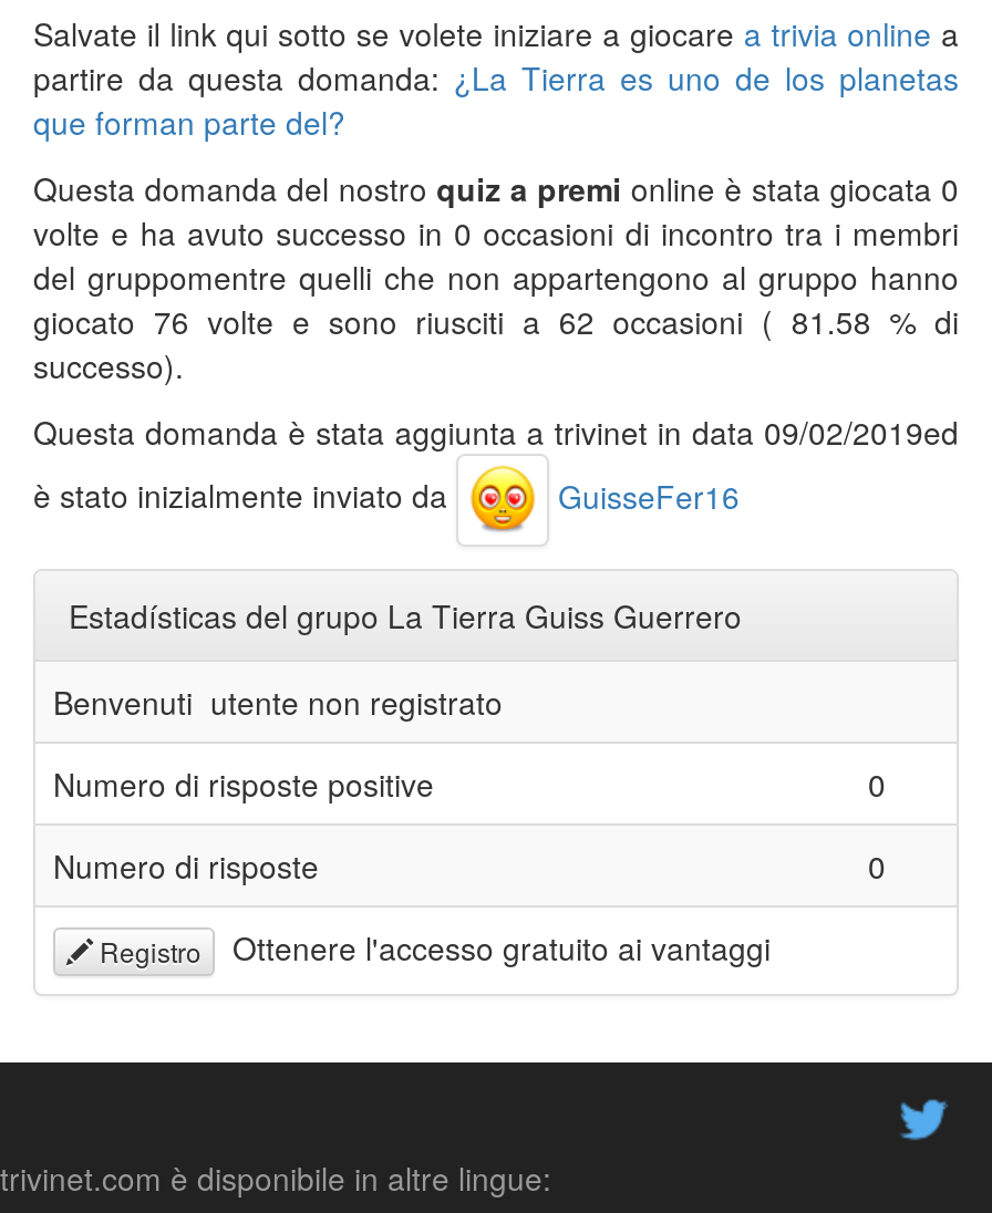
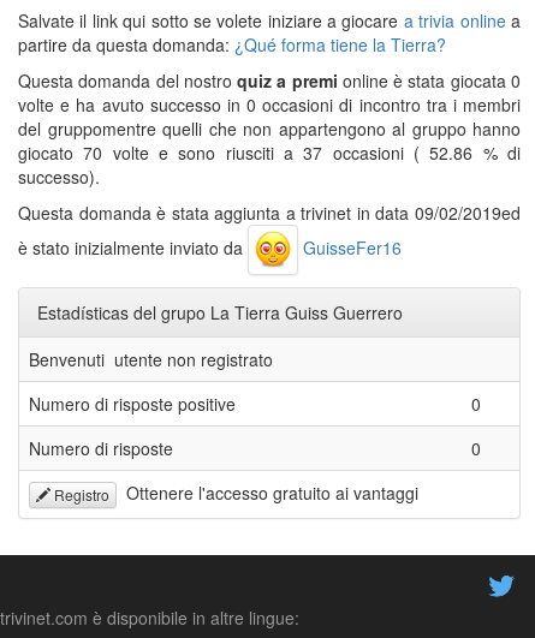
[33,55,959,144] partire da questa domanda: ¿La Tierra es uno de los planetas | que forman parte del? -> [18,32,446,56] partire da questa domanda: ¿Qué forma tiene la Tierra?
[33,299,959,343] giocato 76 volte e sono riusciti a 62 occasioni ( 81.58 % di -> [18,141,521,165] giocato 70 volte e sono riusciti a 37 occasioni ( 52.86 % di

